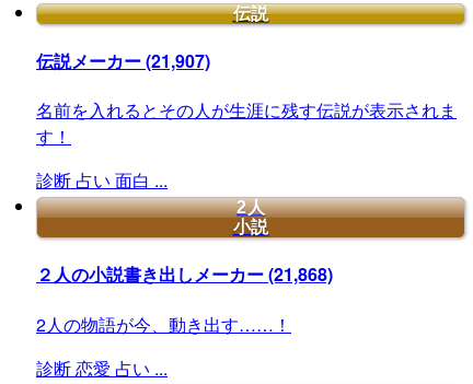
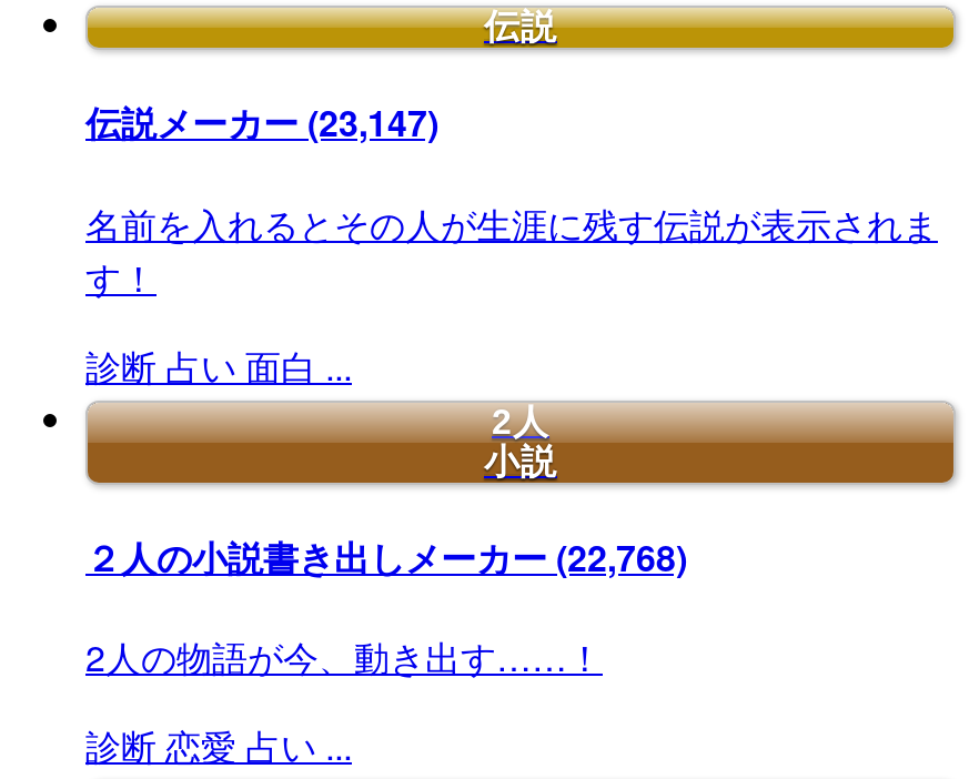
[36,48,210,73] 伝説メーカー(21,907) -> [85,97,438,148] 伝説メーカー(23,147)
[36,262,333,287] ２人の小説書き出しメーカー(21,868) -> [85,531,687,582] ２人の小説書き出しメーカー(22,768)

